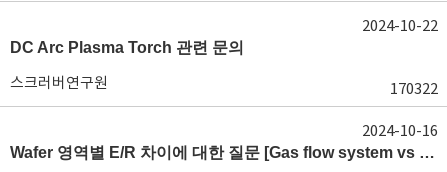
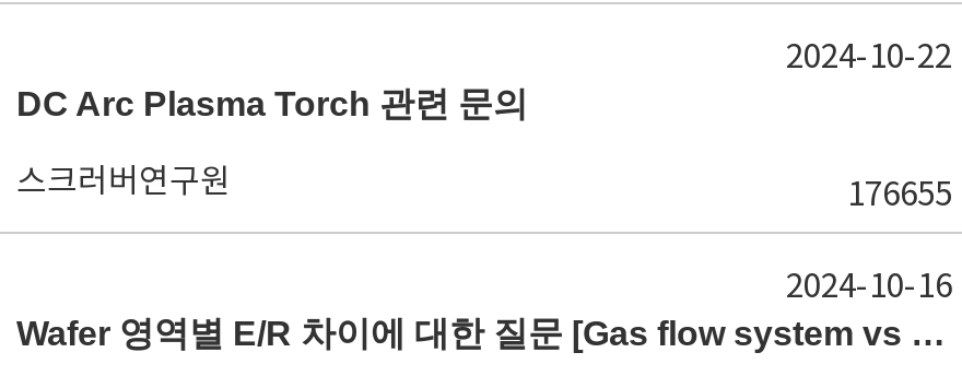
[390,79,438,98] 170322 -> [847,172,952,214] 176655

